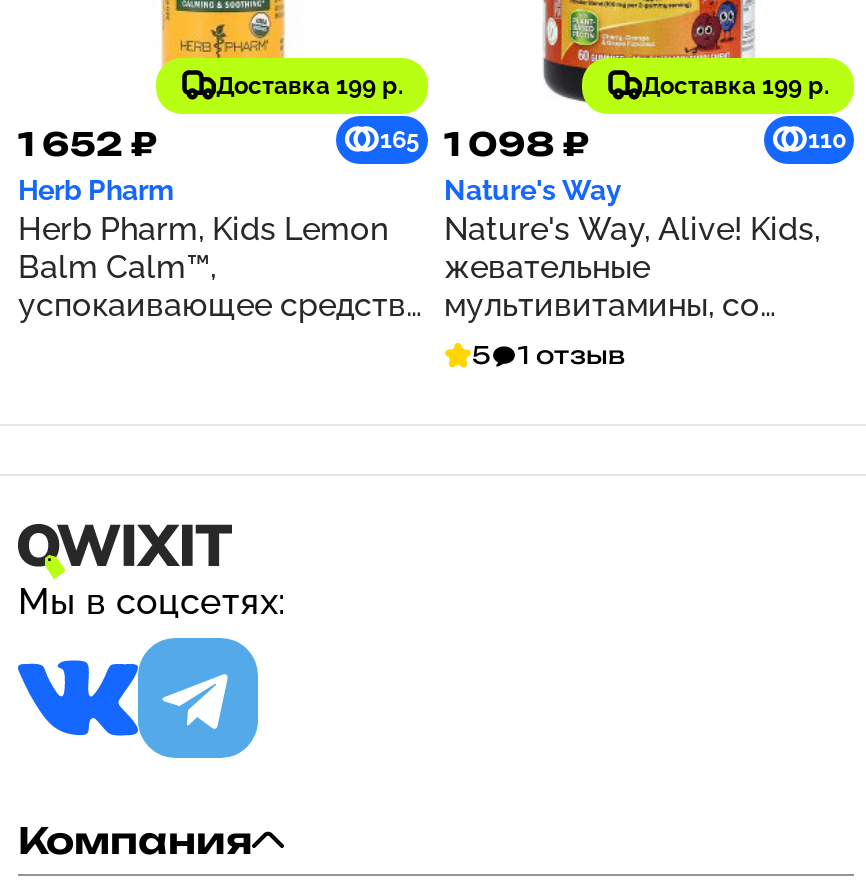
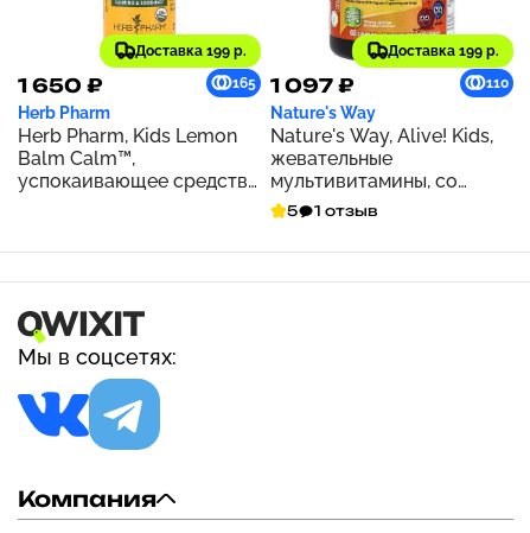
[18,123,158,163] 1 652 ₽ -> [18,73,103,97] 1 650 ₽
[380,123,590,163] 165 1 098 ₽ -> [232,73,355,97] 165 1 097 ₽

